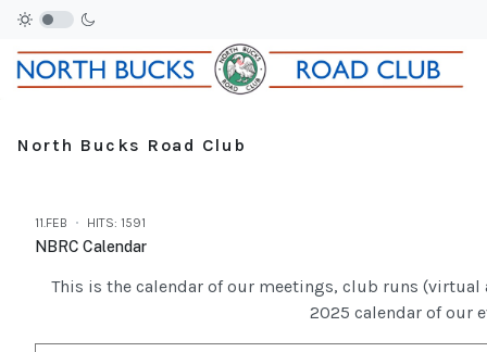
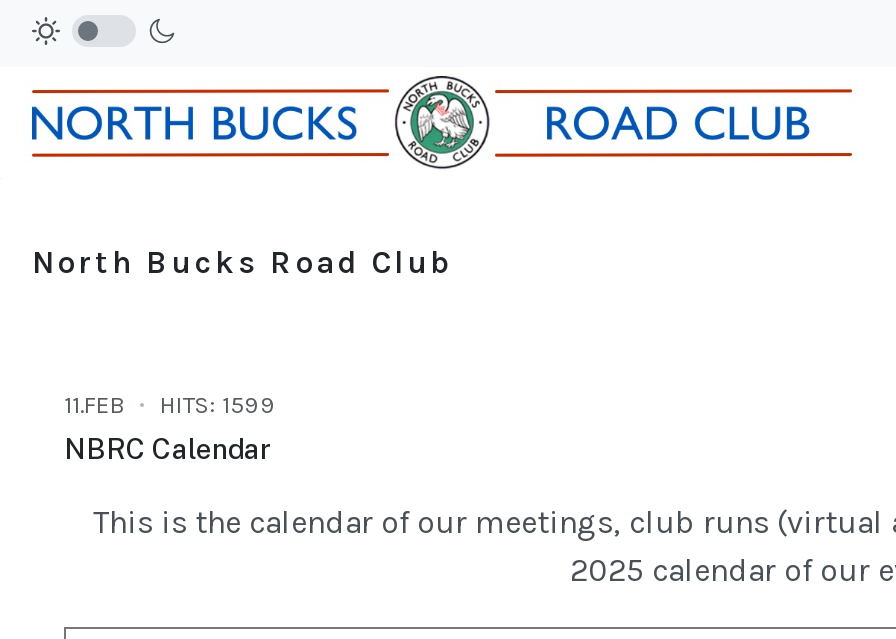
[35,215,146,231] 11.FEB HITS: 1591 -> [64,391,276,419] 11.FEB HITS: 1599

